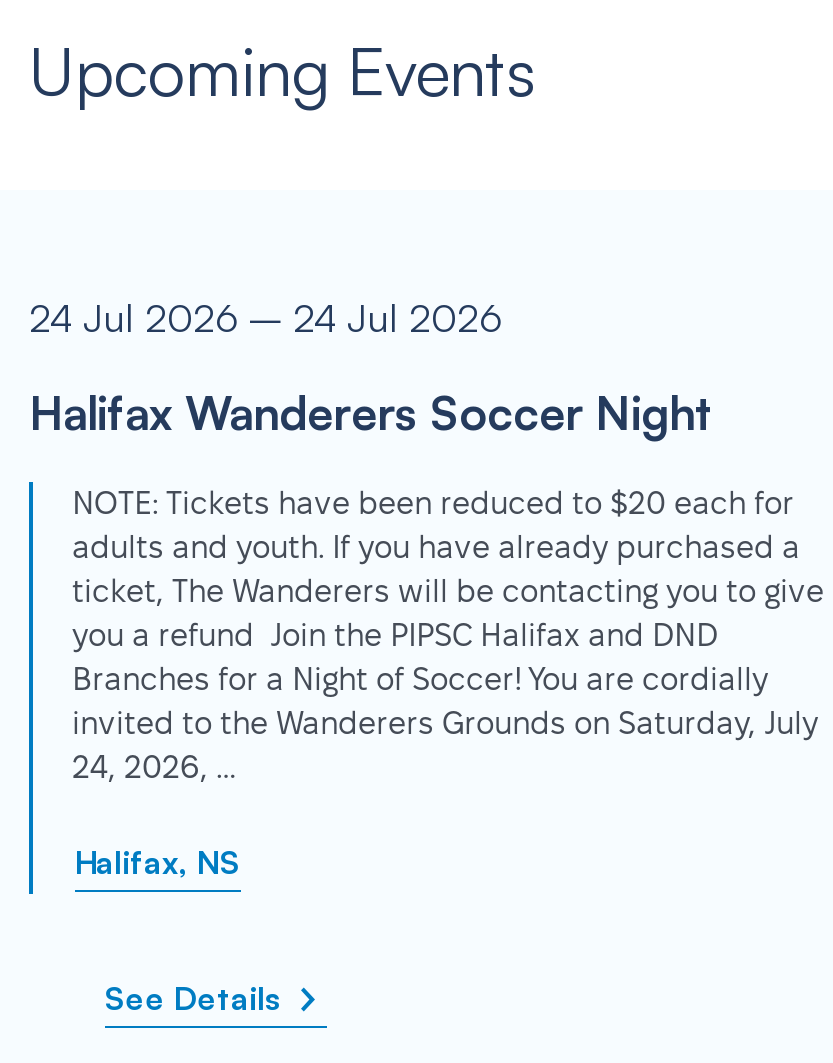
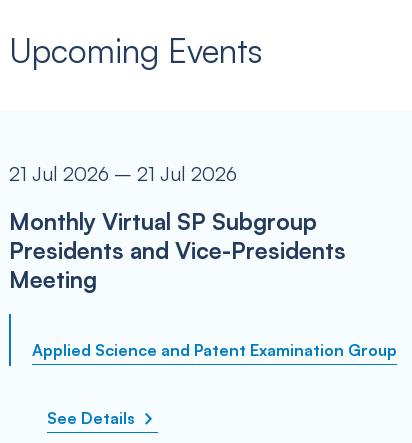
[29,294,824,882] 24 Jul 2026 – 24 Jul 2026 | Halifax Wanderers Soccer Night | NOTE: Tickets have been reduced to $20 each for | adults and youth. If you have already purchased a | ticket, The Wanderers will be contacting you to give | you a refund Join the PIPSC Halifax and DND | Branches for a Night of Soccer! You are cordially | invited to the Wanderers Grounds on Saturday, July | 24, 2026, … | Halifax, NS -> [9,162,396,360] 21 Jul 2026 – 21 Jul 2026 | Monthly Virtual SP Subgroup | Presidents and Vice-Presidents | Meeting | Applied Science and Patent Examination Group

